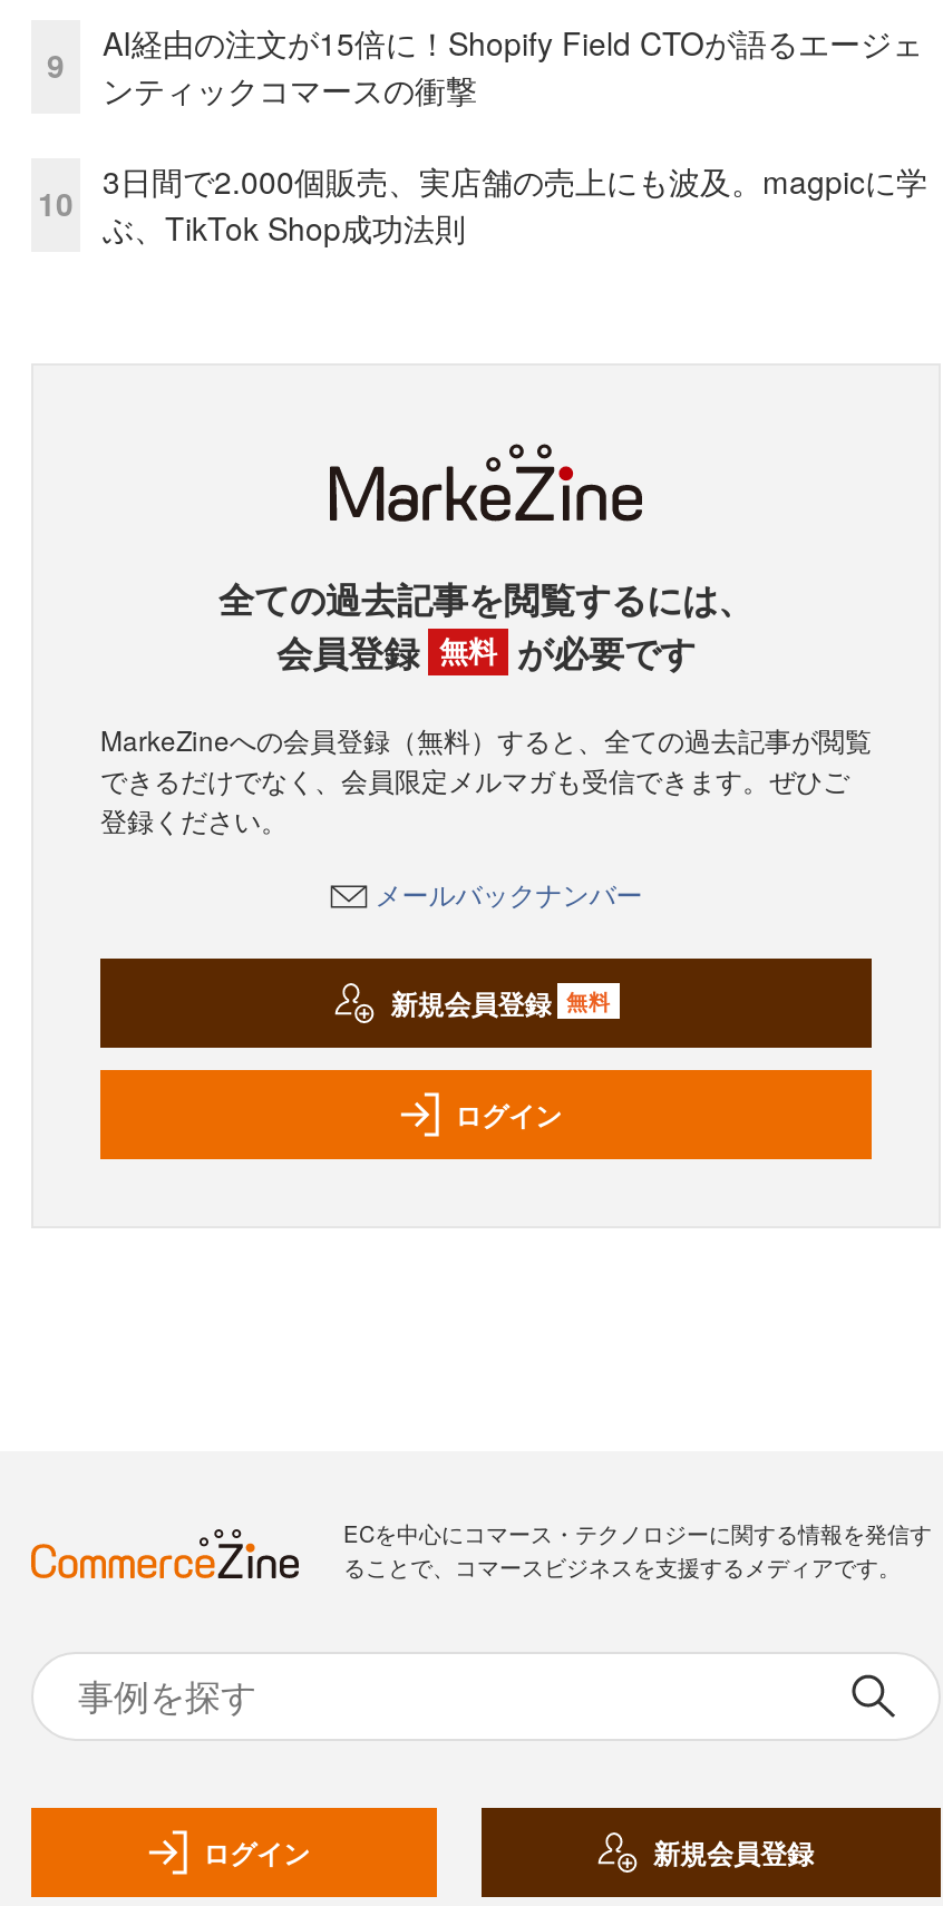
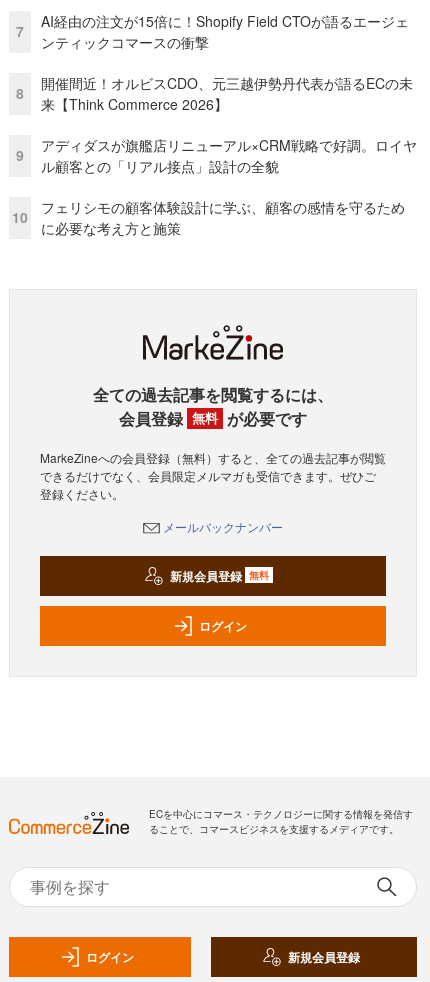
[47,43,65,88] 9 -> [16,21,24,41] 7
none -> [16,83,24,103] 8
none -> [16,73,413,165] 開催間近！オルビスCDO、元三越伊勢丹代表が語るECの未 | 来【Think Commerce 2026】 | 9
none -> [41,135,417,176] アディダスが旗艦店リニューアル×CRM戦略で好調。ロイヤ | ル顧客との「リアル接点」設計の全貌
[103,158,927,249] 3日間で2.000個販売、実店舗の売上にも波及。magpicに学 | ぶ、TikTok Shop成功法則 -> [41,197,405,238] フェリシモの顧客体験設計に学ぶ、顧客の感情を守るため | に必要な考え方と施策

